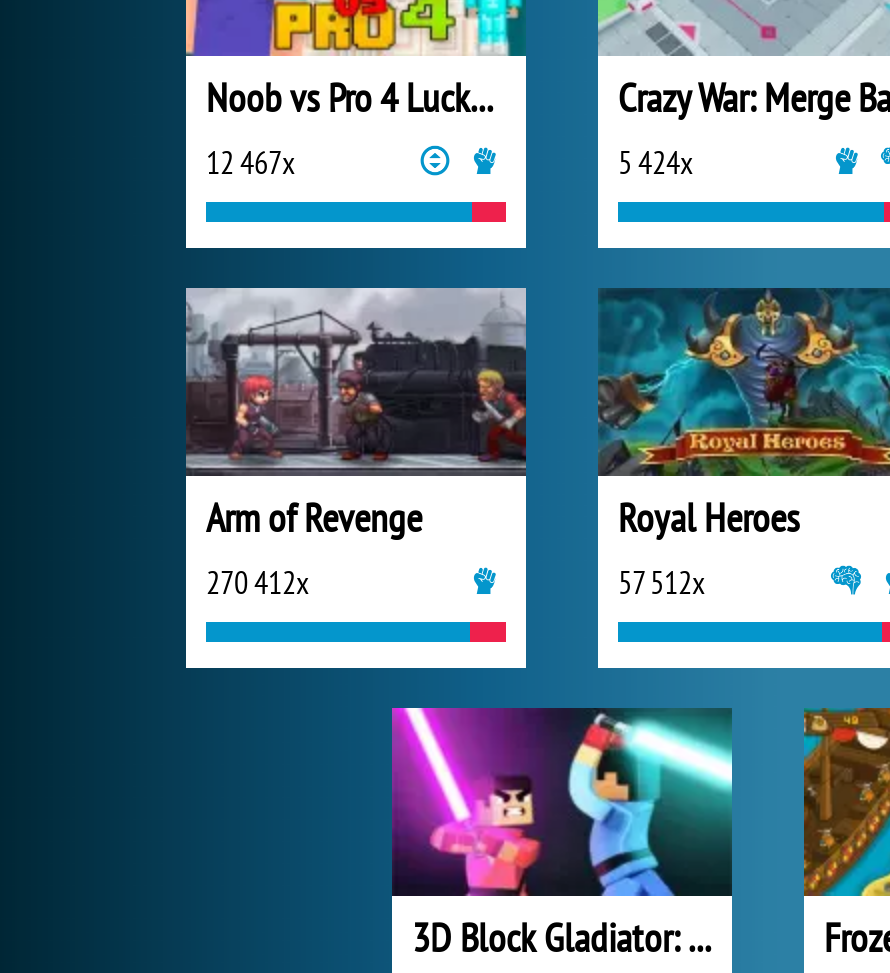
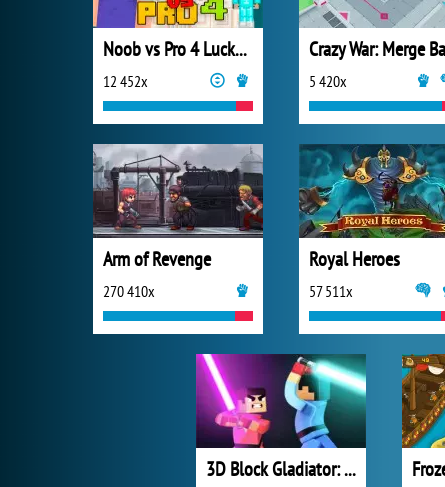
[206,142,694,182] 12 467x | 5 424x -> [103,71,347,91] 12 452x | 5 420x
[206,562,310,602] 270 412x -> [103,281,155,301] 270 410x
[618,562,706,602] 57 512x -> [309,281,353,301] 57 511x

